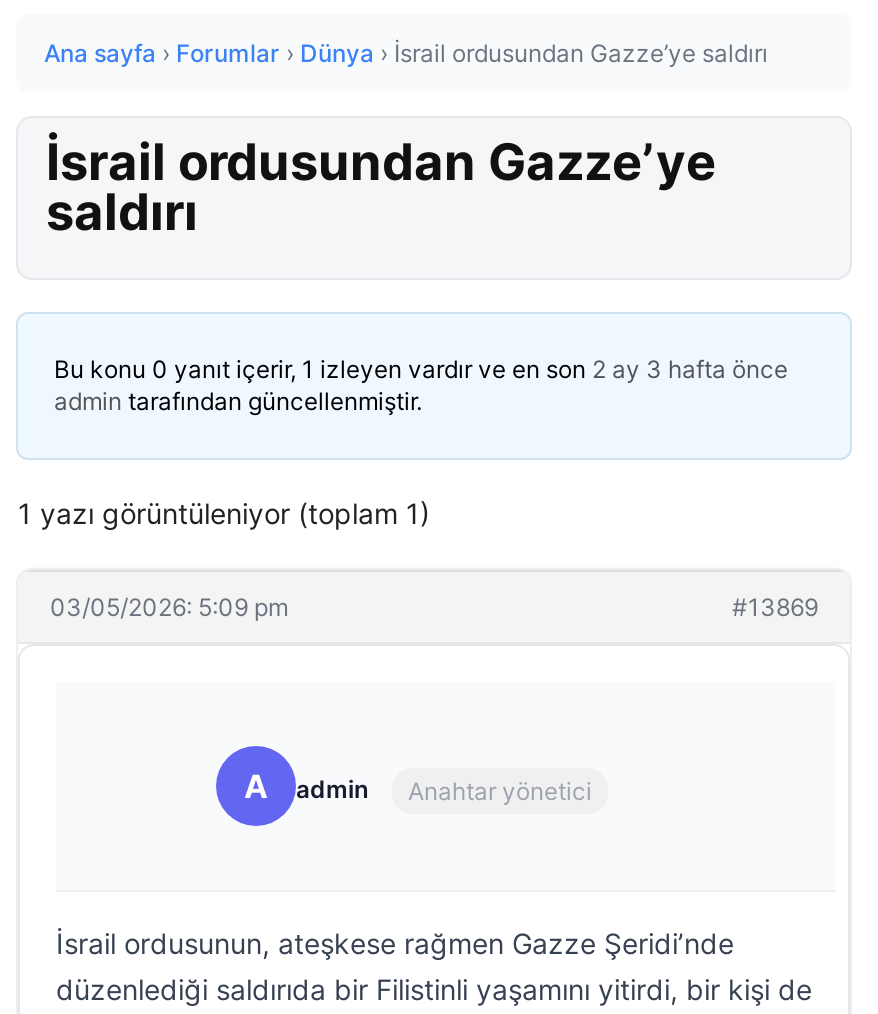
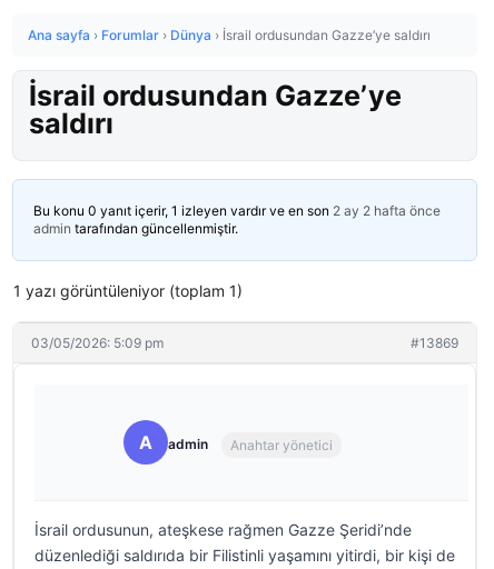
[54,354,788,384] Bu konu 0 yanıt içerir, 1 izleyen vardır ve en son 2 ay 3 hafta önce -> [33,202,441,219] Bu konu 0 yanıt içerir, 1 izleyen vardır ve en son 2 ay 2 hafta önce

